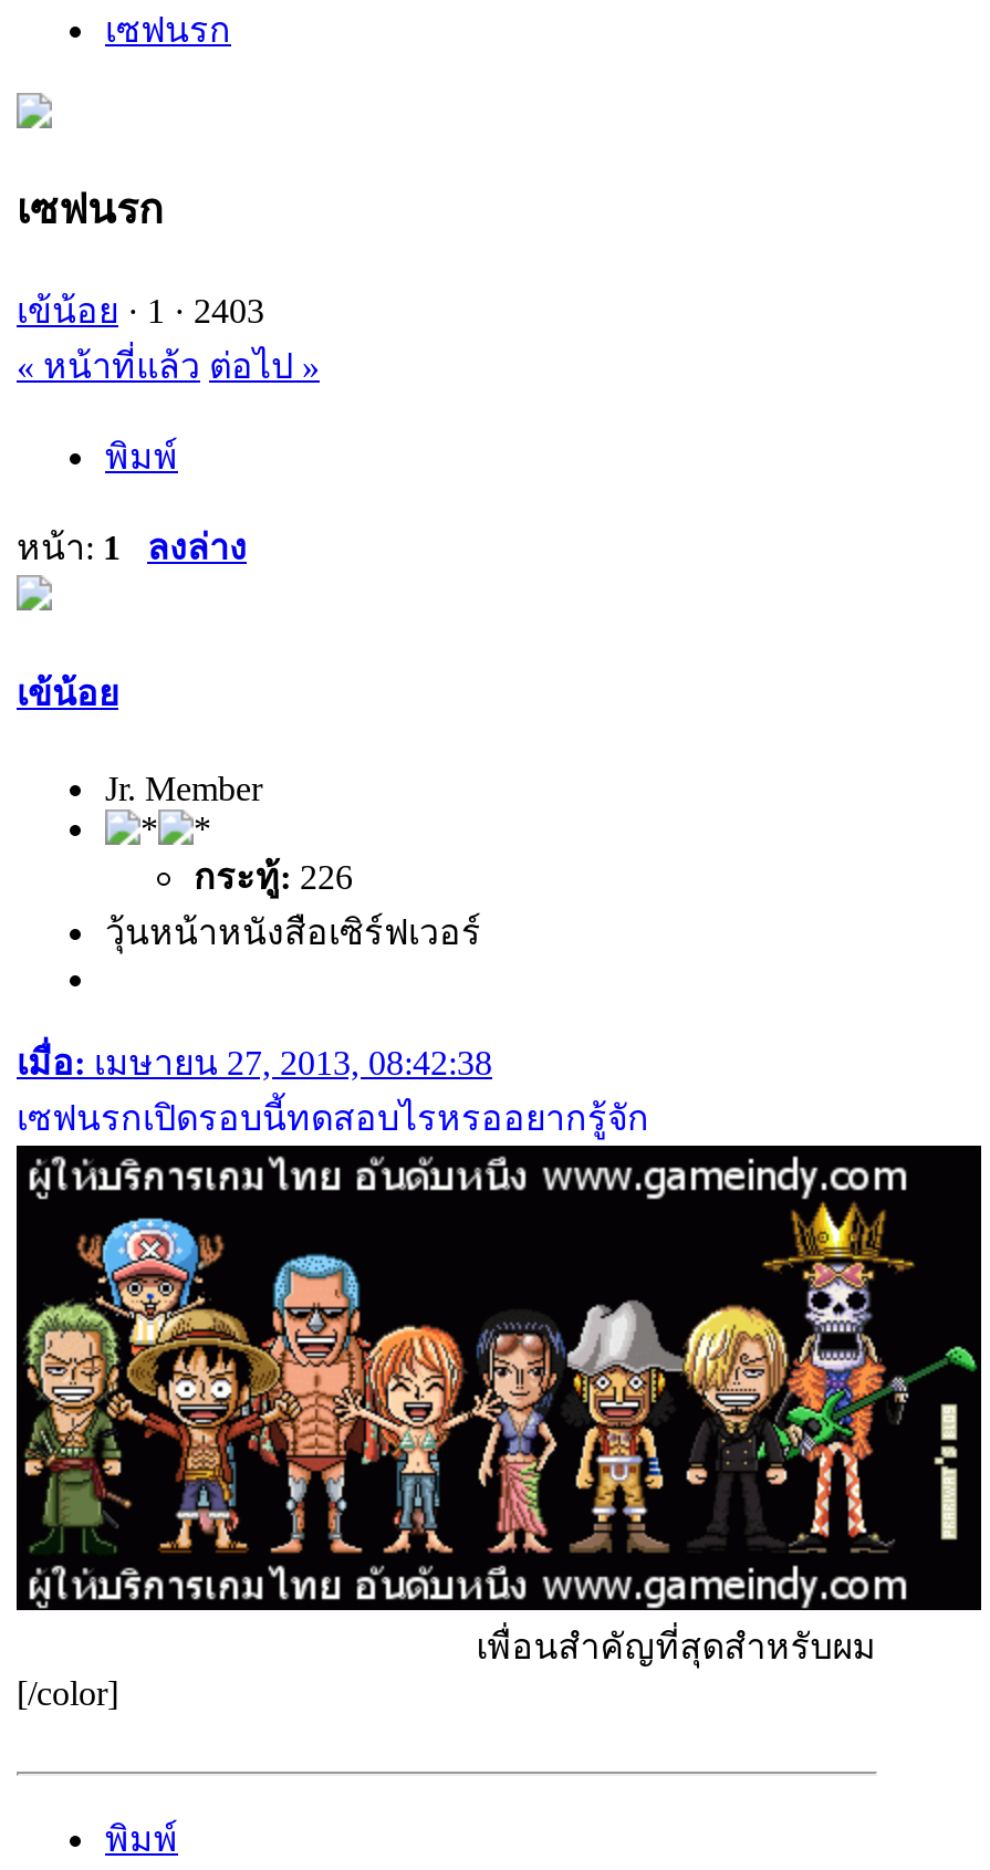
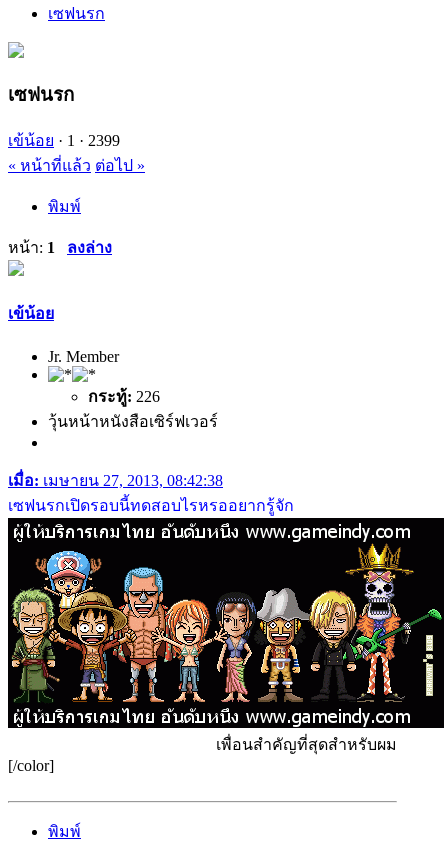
[17,292,264,330] เข้น้อย· 1 · 2403 -> [8,132,120,149] เข้น้อย· 1 · 2399

